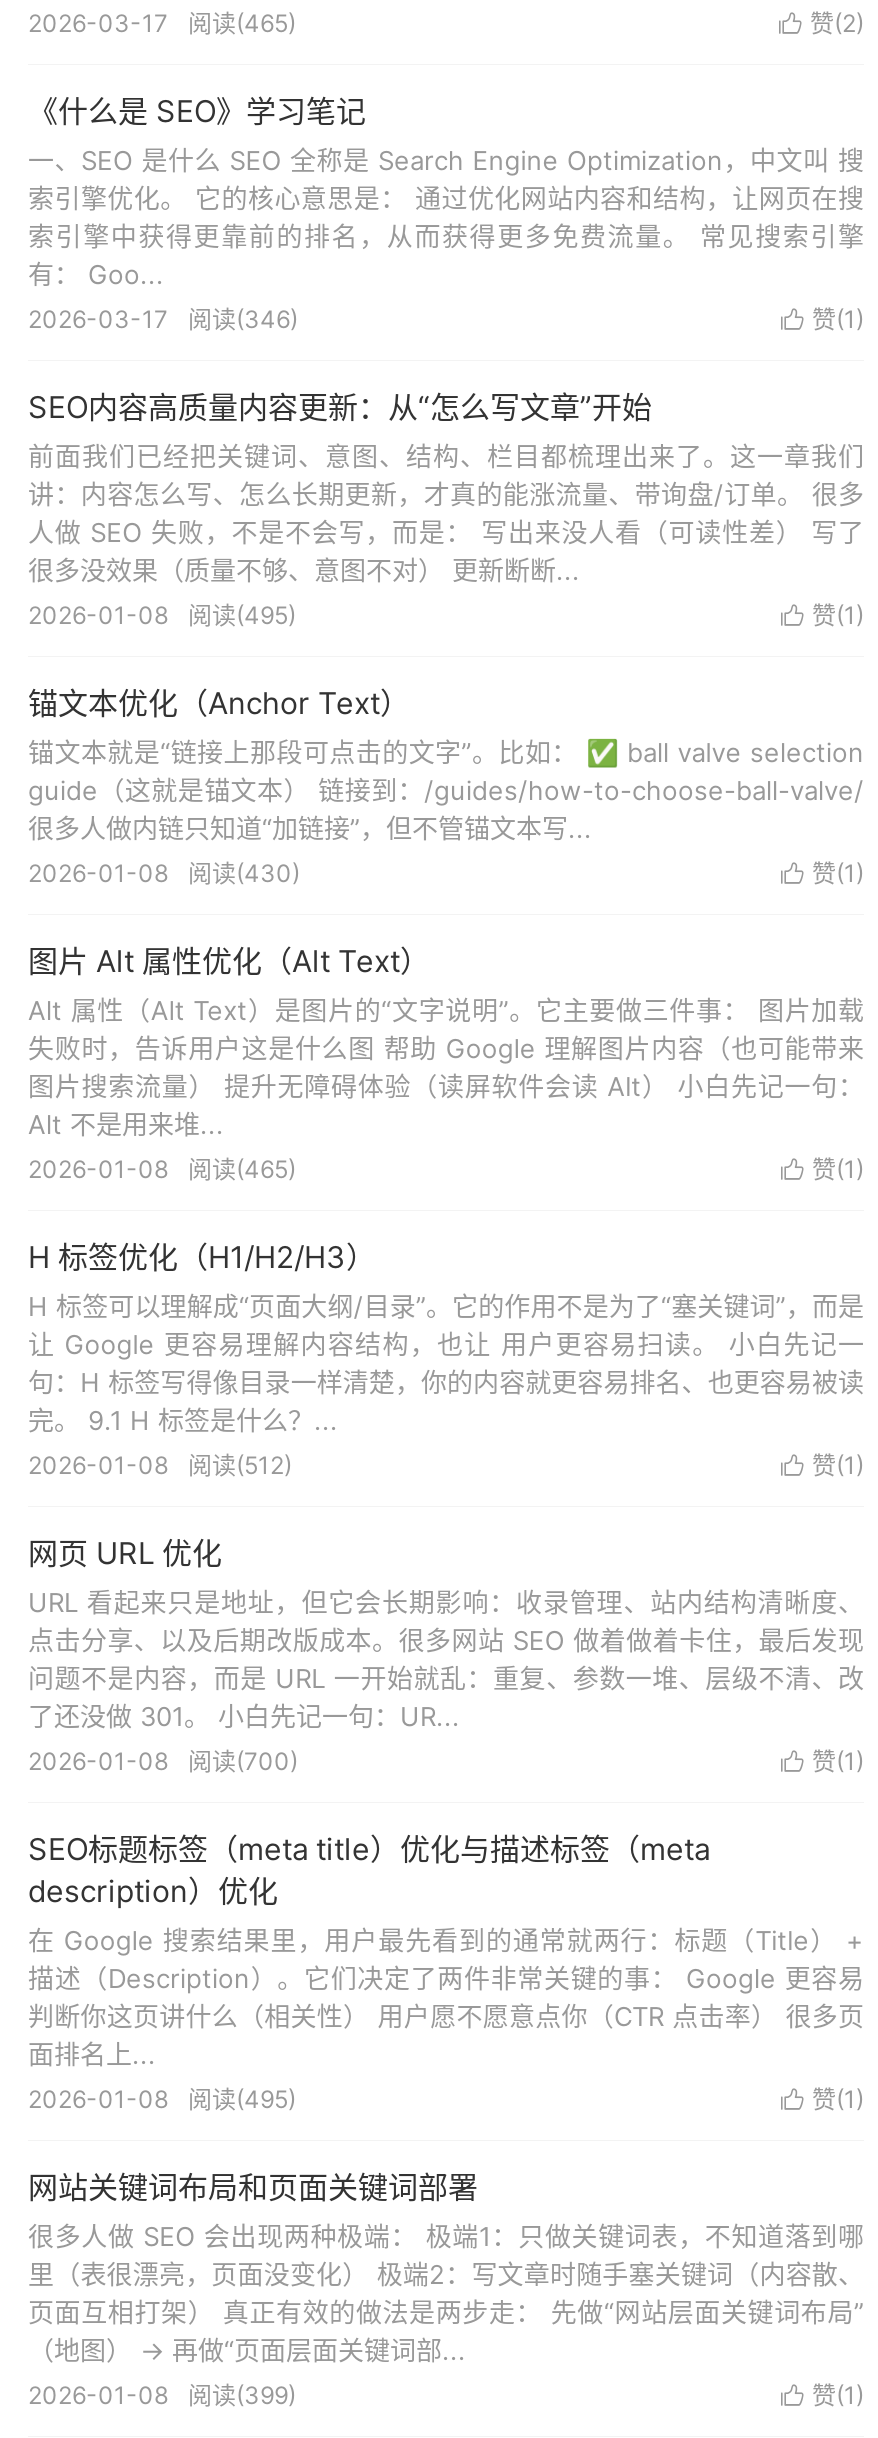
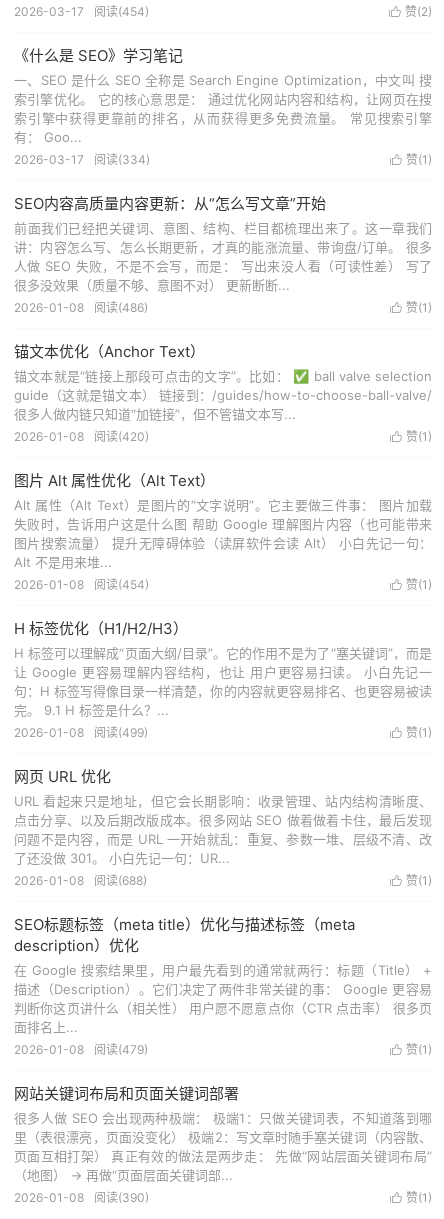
[28,8,296,38] 2026-03-17 阅读(465) -> [14,4,149,19] 2026-03-17 阅读(454)
[28,304,298,334] 2026-03-17 阅读(346) -> [14,152,150,167] 2026-03-17 阅读(334)
[28,600,296,630] 2026-01-08 阅读(495) -> [14,300,148,315] 2026-01-08 阅读(486)
[28,858,300,888] 2026-01-08 阅读(430) -> [14,429,149,444] 2026-01-08 阅读(420)
[28,1154,296,1184] 2026-01-08 阅读(465) -> [14,577,149,592] 2026-01-08 阅读(454)
[28,1450,292,1480] 2026-01-08 阅读(512) -> [14,725,148,740] 2026-01-08 阅读(499)
[28,1746,298,1776] 2026-01-08 阅读(700) -> [14,873,147,888] 2026-01-08 阅读(688)
[28,2084,296,2114] 2026-01-08 阅读(495) -> [14,1042,148,1057] 2026-01-08 阅读(479)
[28,2380,296,2410] 2026-01-08 阅读(399) -> [14,1190,149,1205] 2026-01-08 阅读(390)

